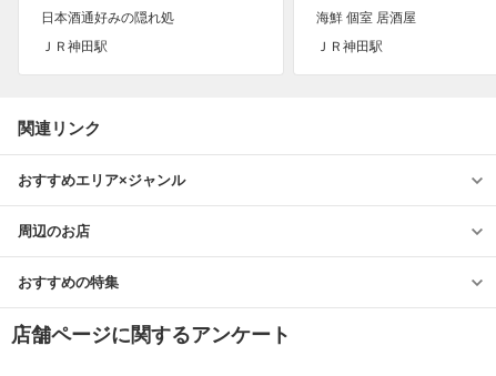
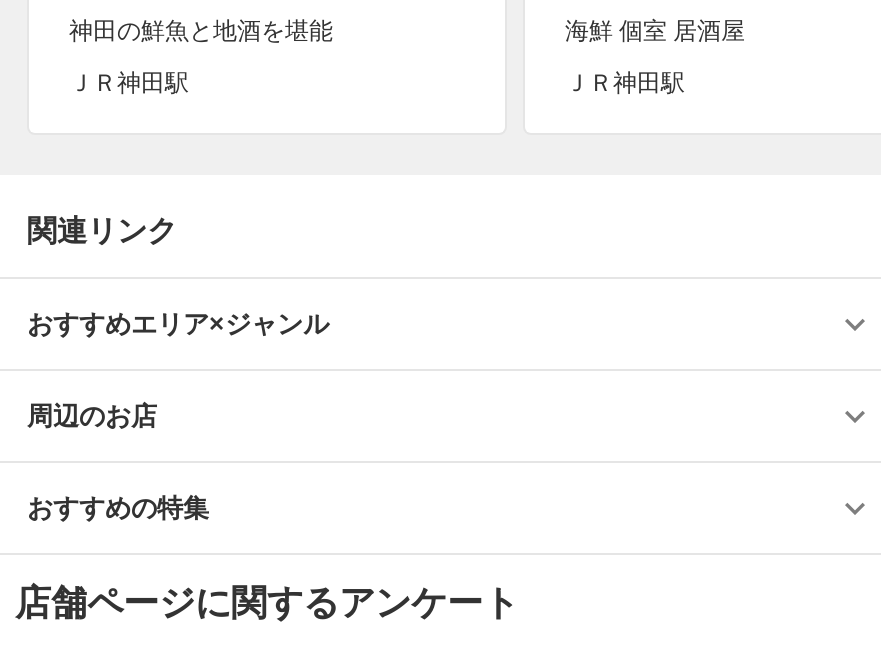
[41,10,174,26] 日本酒通好みの隠れ処 -> [69,17,333,45] 神田の鮮魚と地酒を堪能

